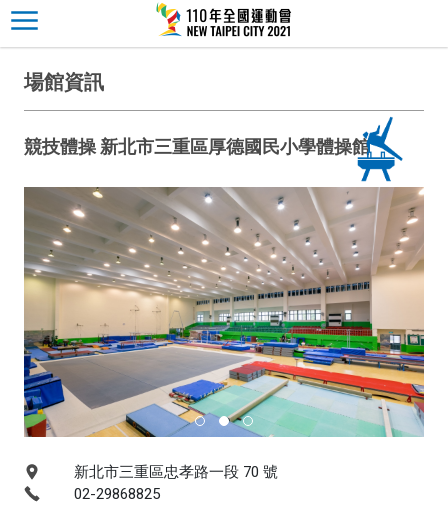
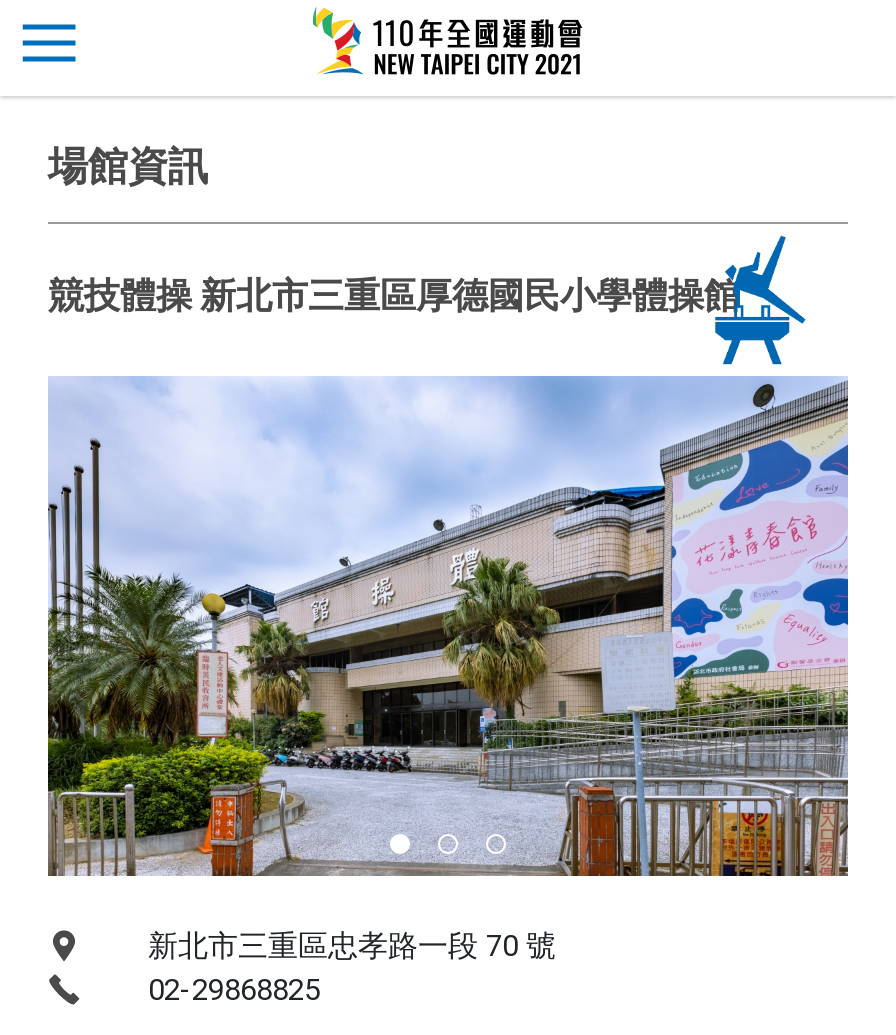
[23,186,425,438] [image] -> [46,376,850,878] [image]

